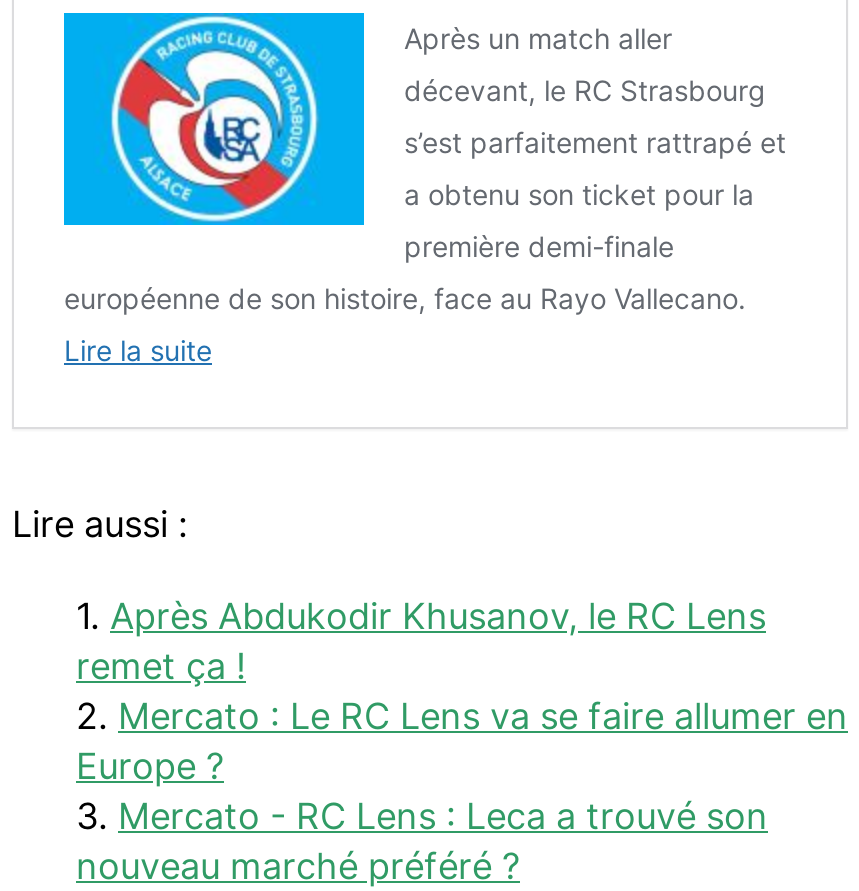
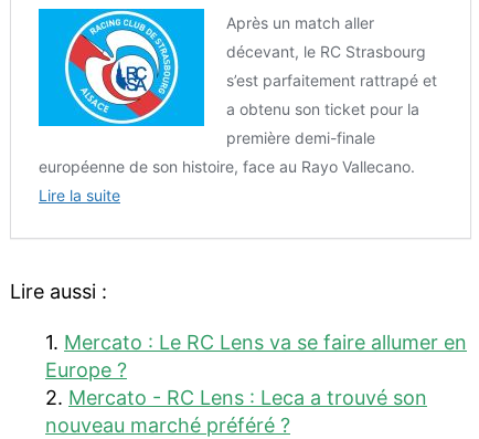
[76,595,848,737] 1. Après Abdukodir Khusanov, le RC Lens | remet ça ! | 2. Mercato : Le RC Lens va se faire allumer en -> [45,331,467,354] 1. Mercato : Le RC Lens va se faire allumer en
[76,795,768,837] 3. Mercato - RC Lens : Leca a trouvé son -> [45,386,427,409] 2. Mercato - RC Lens : Leca a trouvé son

